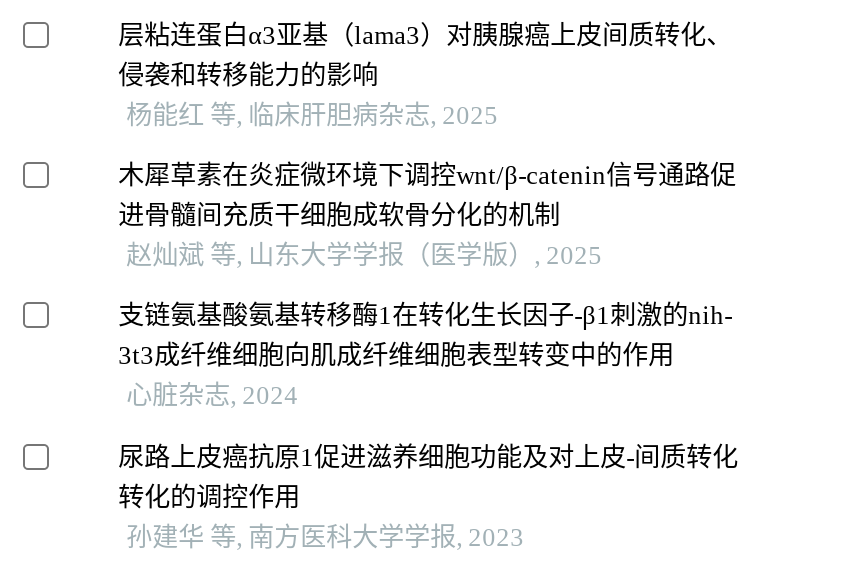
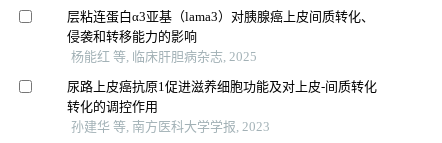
[118,160,736,411] 木犀草素在炎症微环境下调控wnt/β-catenin信号通路促 | 进骨髓间充质干细胞成软骨分化的机制 | 赵灿斌 等, 山东大学学报（医学版）, 2025 | 支链氨基酸氨基转移酶1在转化生长因子-β1刺激的nih- | 3t3成纤维细胞向肌成纤维细胞表型转变中的作用 | 心脏杂志, 2024 -> none

